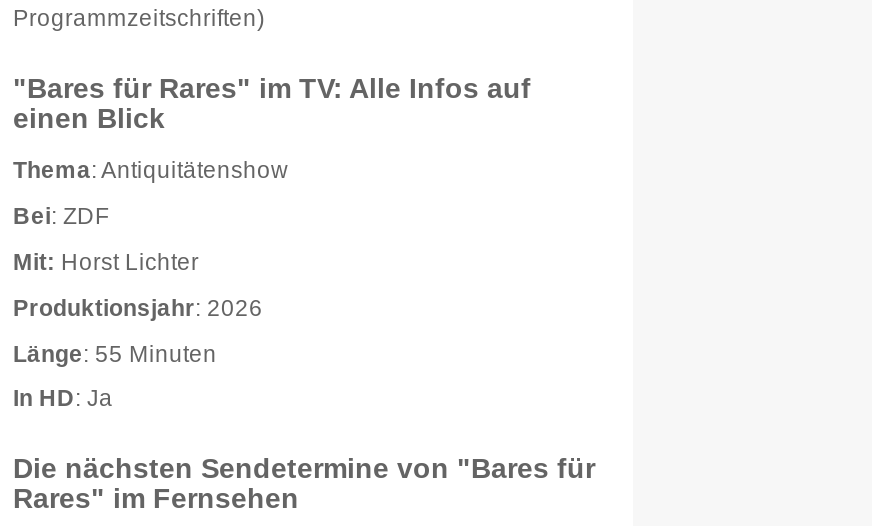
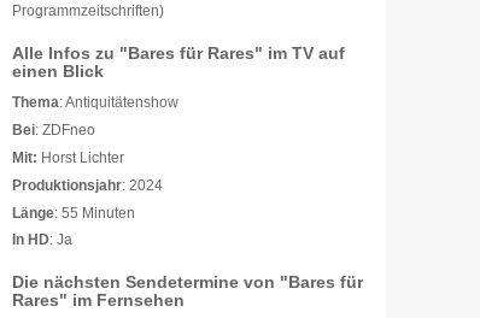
[13,72,531,104] "Bares für Rares" im TV: Alle Infos auf -> [12,43,345,63] Alle Infos zu "Bares für Rares" im TV auf
[13,204,109,228] Bei: ZDF -> [12,123,95,137] Bei: ZDFneo
[13,295,263,319] Produktionsjahr: 2026 -> [12,178,163,192] Produktionsjahr: 2024

